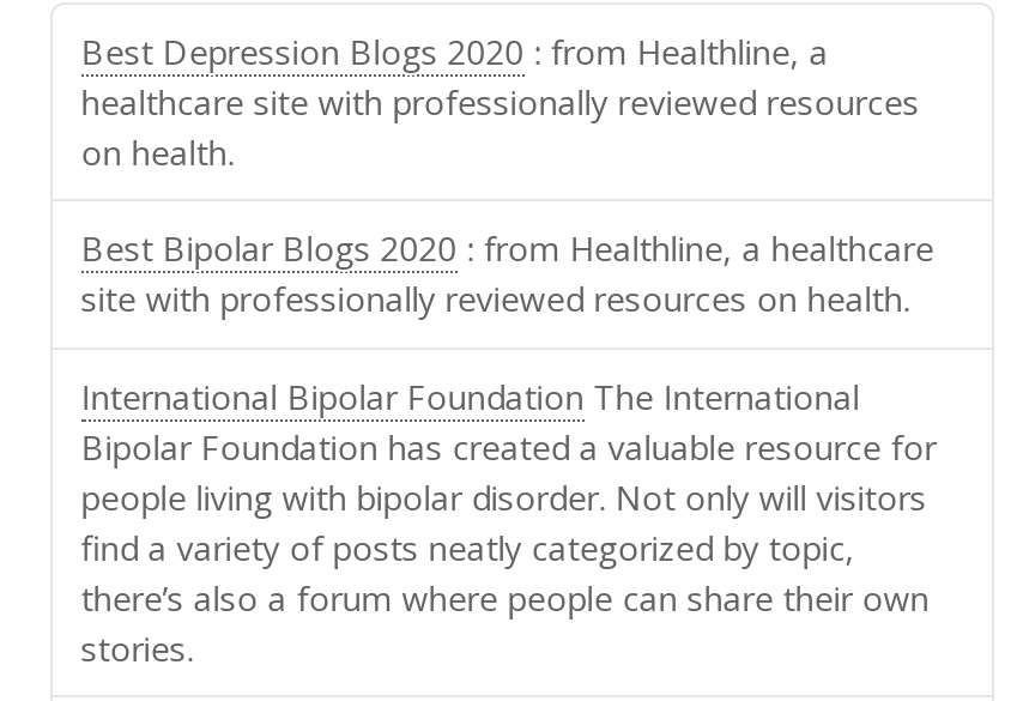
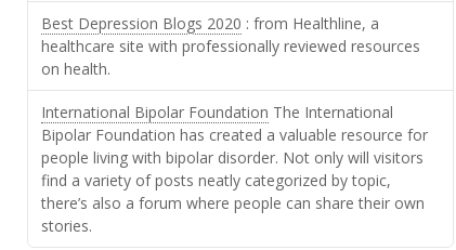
[81,226,934,322] Best Bipolar Blogs 2020: from Healthline, a healthcare | site with professionally reviewed resources on health. -> none

